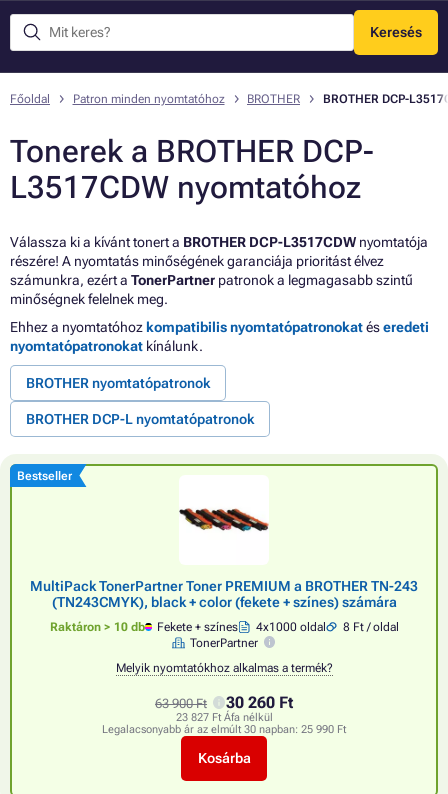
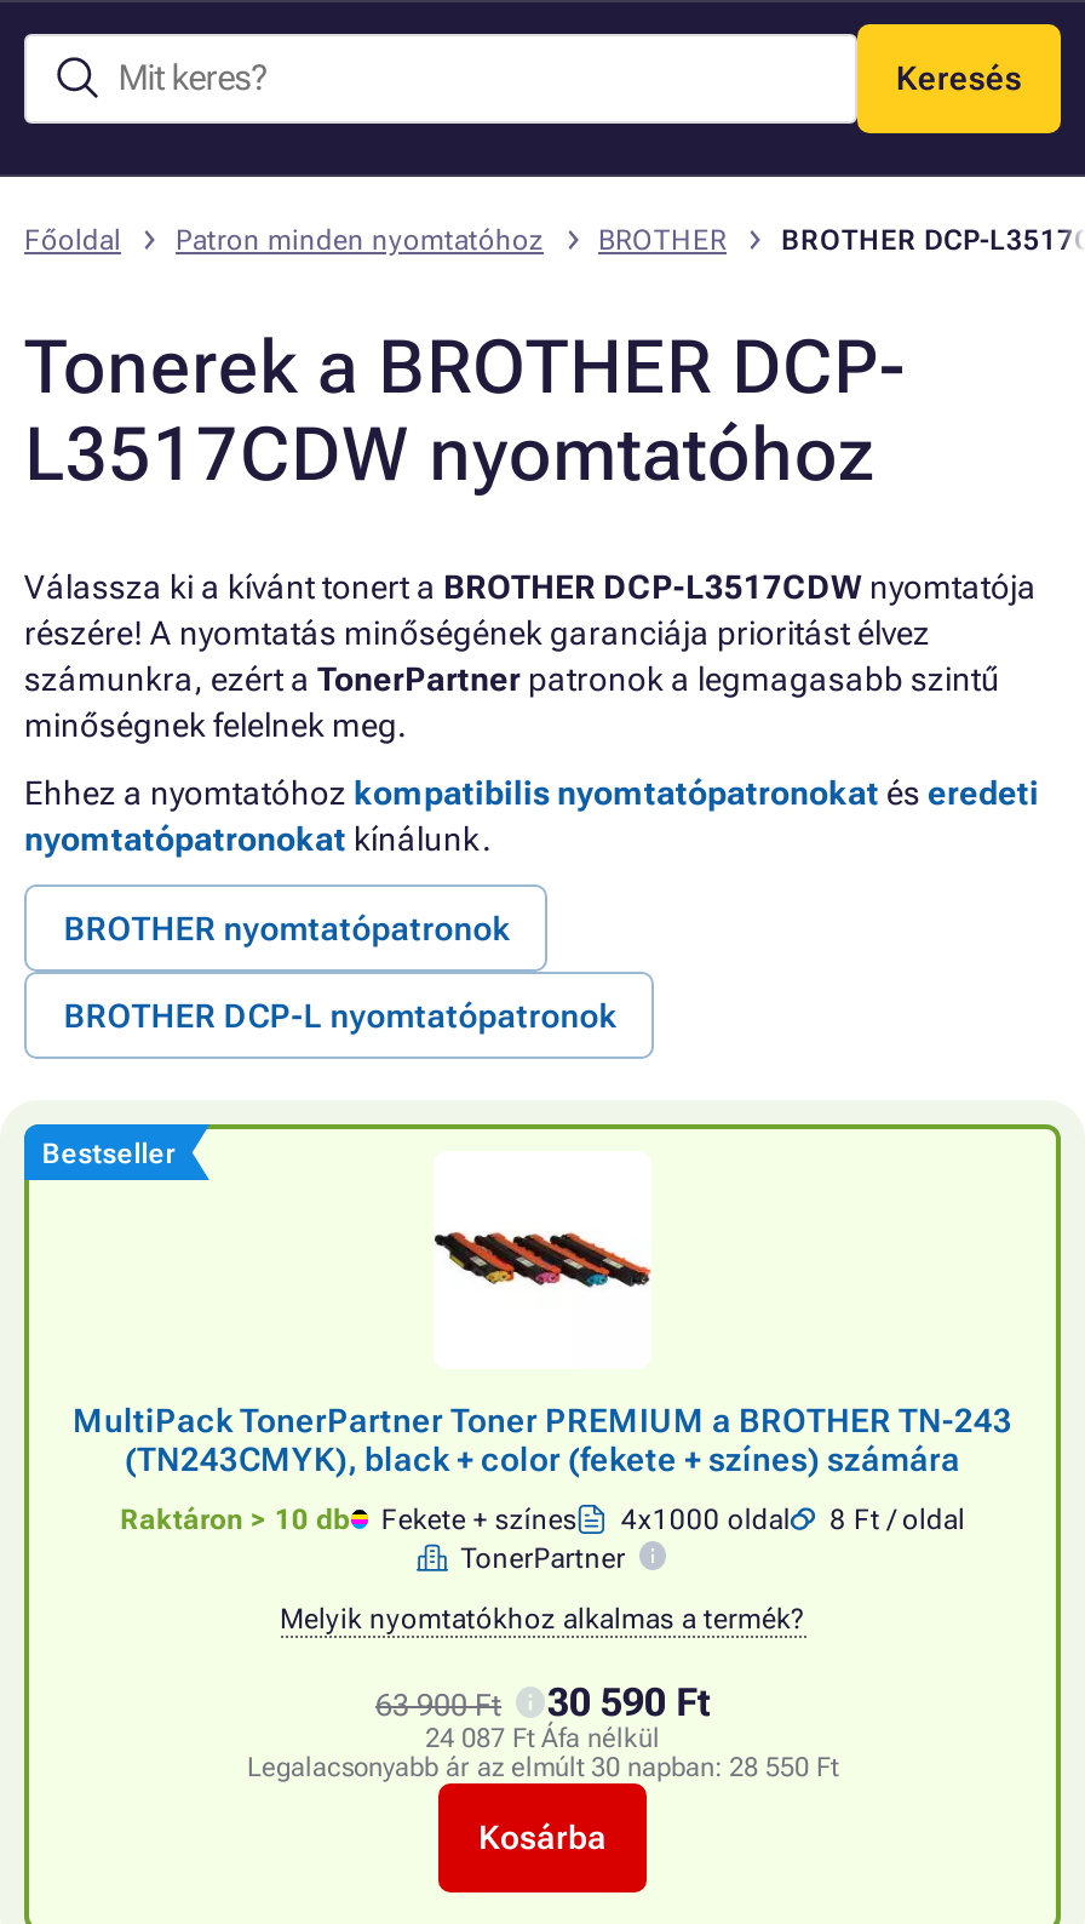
[226,693,293,712] 30 260 Ft -> [547,1678,709,1724] 30 590 Ft
[175,711,272,724] 23 827 Ft Áfa nélkül -> [425,1722,660,1753] 24 087 Ft Áfa nélkül
[102,723,346,736] Legalacsonyabb ár az elmúlt 30 napban: 25 990 Ft -> [247,1751,838,1782] Legalacsonyabb ár az elmúlt 30 napban: 28 550 Ft

